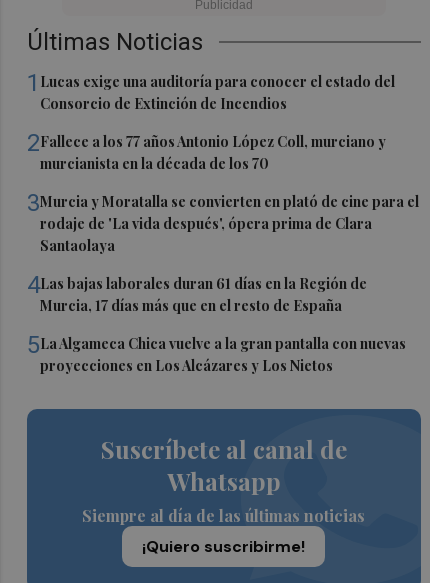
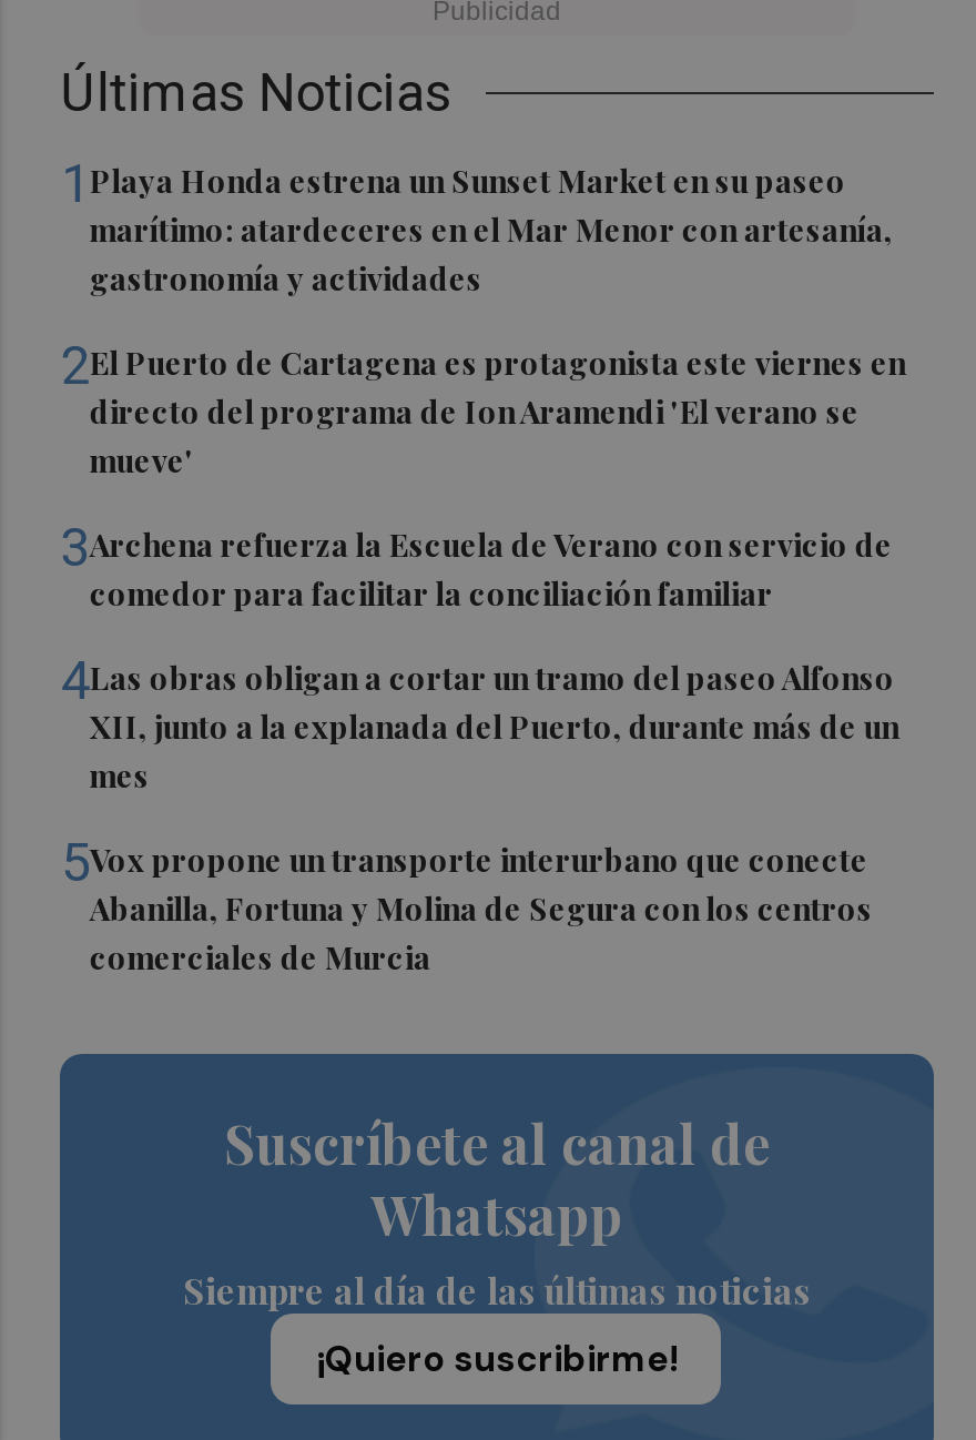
[27,69,395,113] 1 Lucas exige una auditoría para conocer el estado del | Consorcio de Extinción de Incendios -> [61,152,893,299] 1 Playa Honda estrena un Sunset Market en su paseo | marítimo: atardeceres en el Mar Menor con artesanía, | gastronomía y actividades
[27,129,386,173] 2Fallece a los 77 años Antonio López Coll, murciano y | murcianista en la década de los 70 -> [61,334,906,481] 2El Puerto de Cartagena es protagonista este viernes en | directo del programa de Ion Aramendi 'El verano se | mueve'
[27,189,419,255] 3Murcia y Moratalla se convierten en plató de cine para el | rodaje de 'La vida después', ópera prima de Clara | Santaolaya -> [61,516,893,614] 3Archena refuerza la Escuela de Verano con servicio de | comedor para facilitar la conciliación familiar
[27,271,367,315] 4Las bajas laborales duran 61 días en la Región de | Murcia, 17 días más que en el resto de España -> [61,649,899,796] 4Las obras obligan a cortar un tramo del paseo Alfonso | XII, junto a la explanada del Puerto, durante más de un | mes
[27,331,406,375] 5La Algameca Chica vuelve a la gran pantalla con nuevas | proyecciones en Los Alcázares y Los Nietos -> [61,831,873,978] 5Vox propone un transporte interurbano que conecte | Abanilla, Fortuna y Molina de Segura con los centros | comerciales de Murcia

